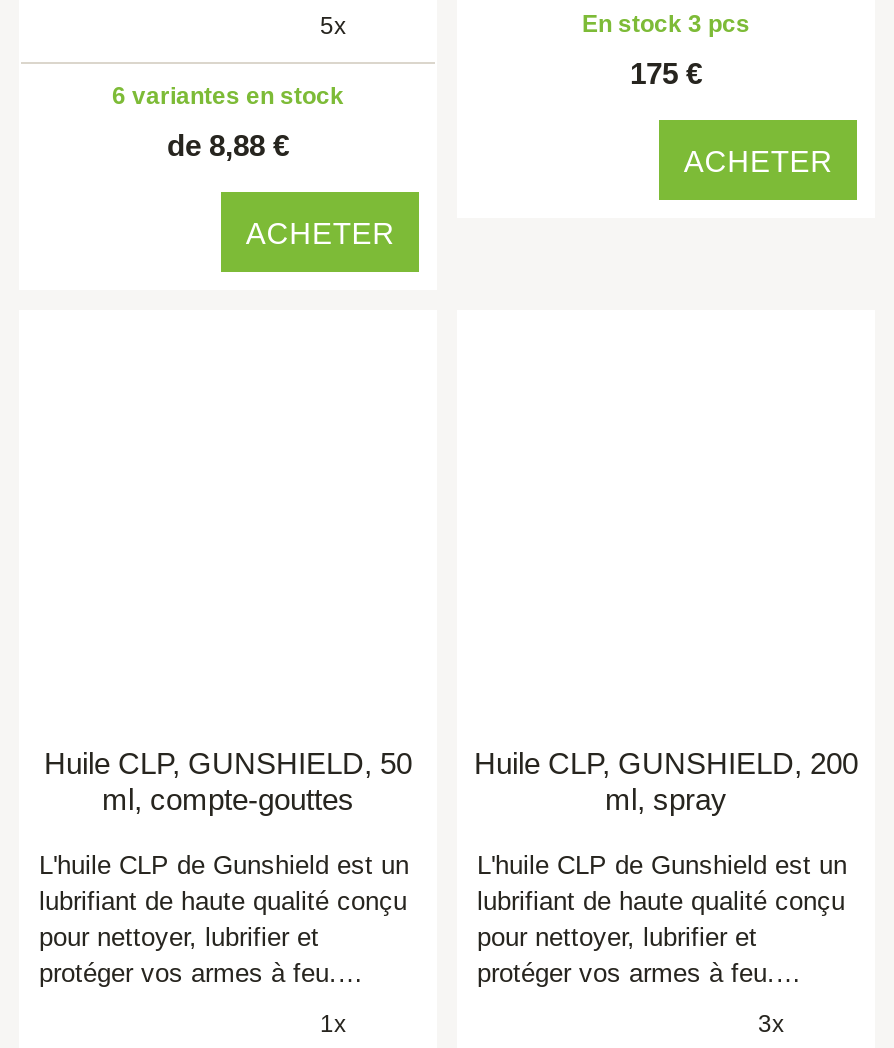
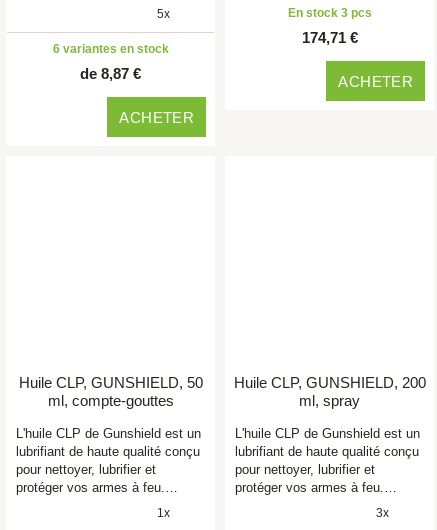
[630,56,702,90] 175 € -> [301,29,357,46] 174,71 €
[167,128,289,162] de 8,88 € -> [80,65,141,82] de 8,87 €

